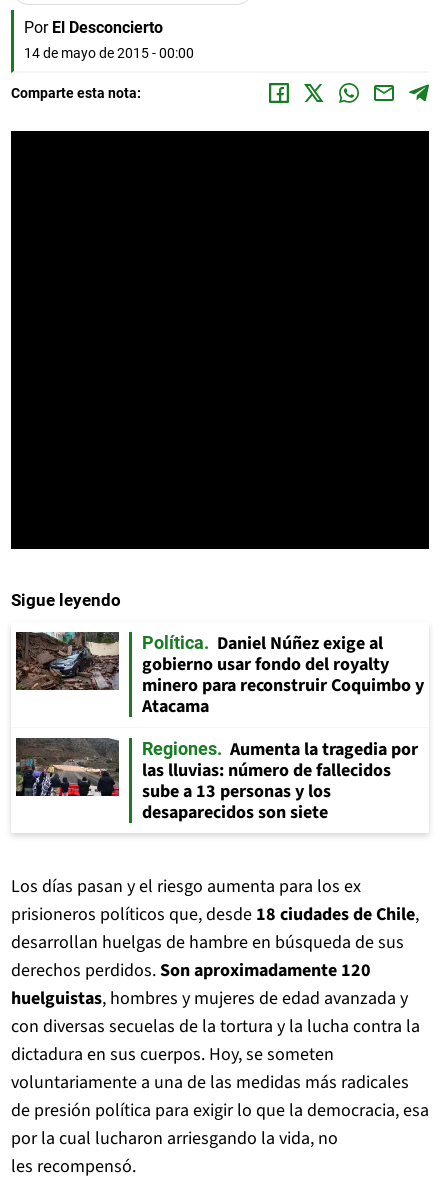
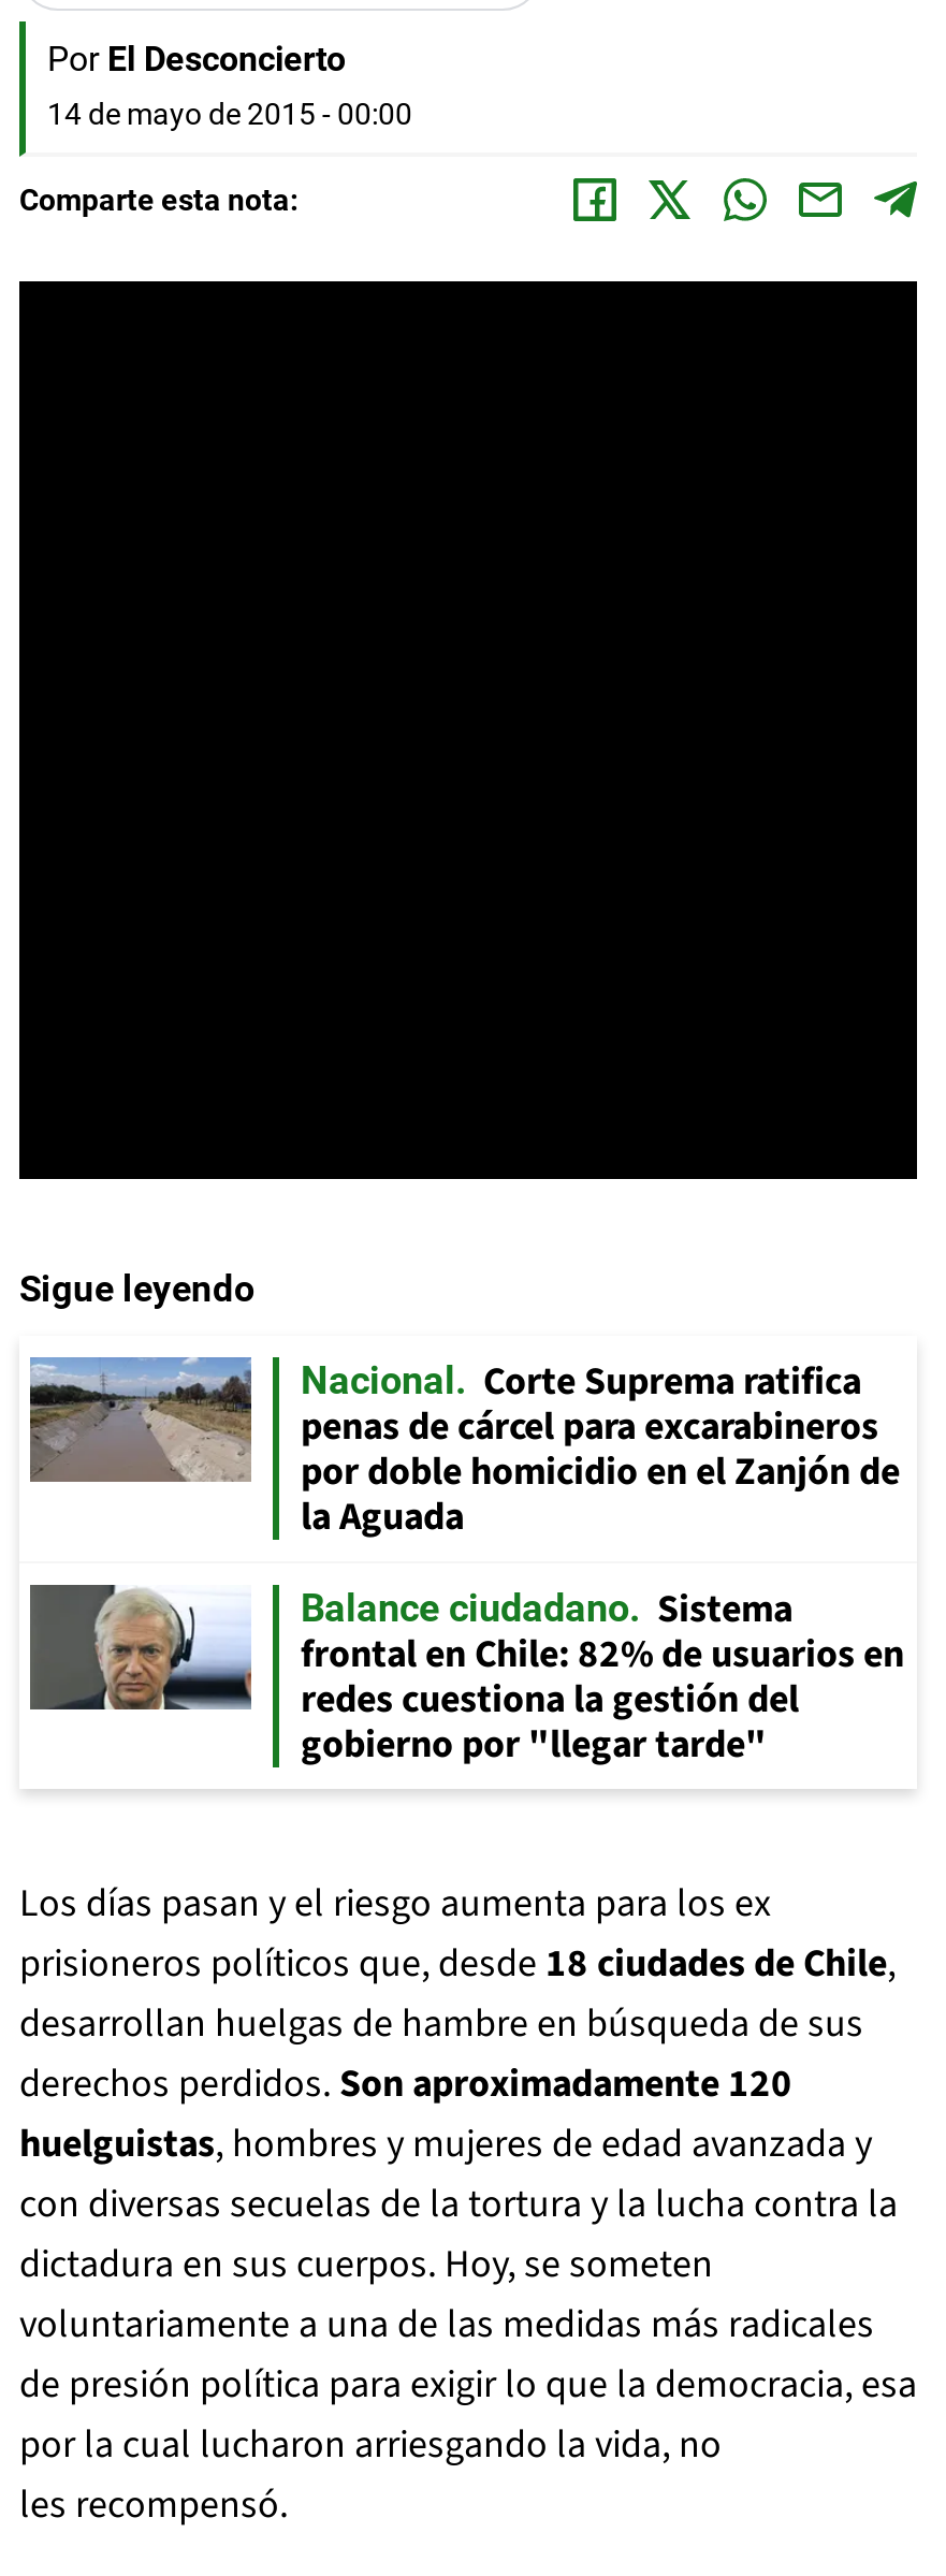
[15,631,424,719] [image] | Política | Daniel Núñez exige al | gobierno usar fondo del royalty | minero para reconstruir Coquimbo y | Atacama -> [30,1355,900,1544] [image] | Nacional | Corte Suprema ratifica | penas de cárcel para excarabineros | por doble homicidio en el Zanjón de | la Aguada
[16,737,418,825] [image] | Regiones | Aumenta la tragedia por | las lluvias: número de fallecidos | sube a 13 personas y los | desaparecidos son siete -> [30,1583,904,1772] [image] | Balance ciudadano | Sistema | frontal en Chile: 82% de usuarios en | redes cuestiona la gestión del | gobierno por "llegar tarde"

